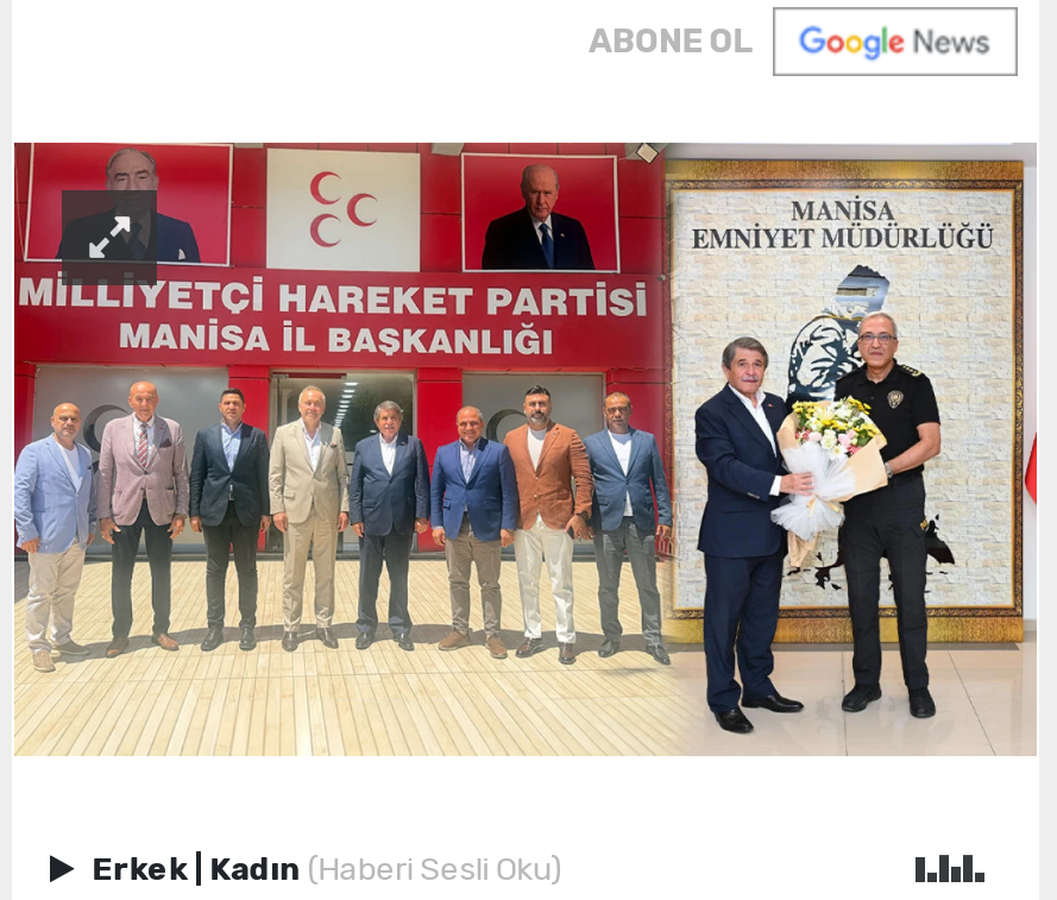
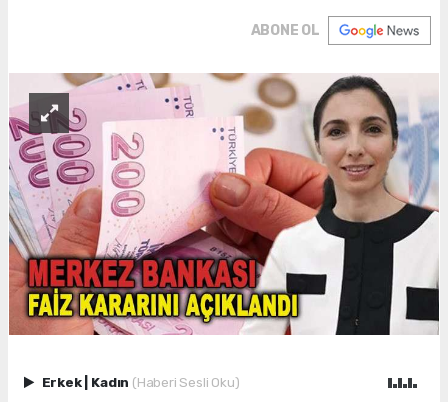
[12,140,1039,756] [image] -> [8,73,440,336] [image]

